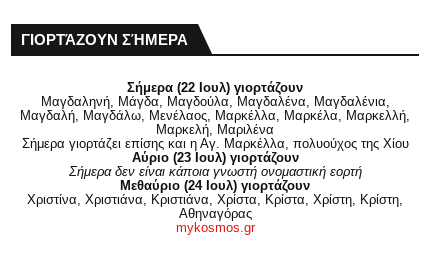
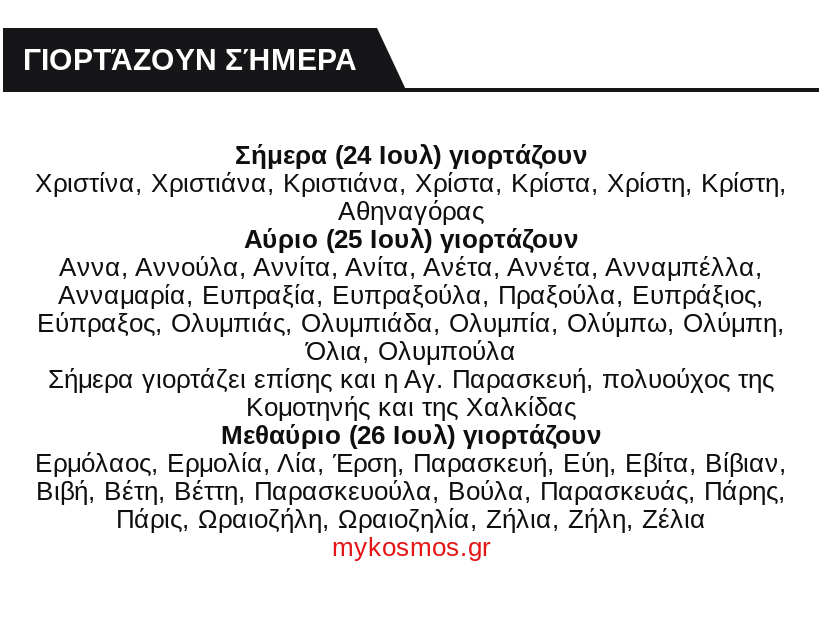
[20,80,410,193] Σήμερα (22 Ιουλ) γιορτάζουν | Μαγδαληνή, Μάγδα, Μαγδούλα, Μαγδαλένα, Μαγδαλένια, | Μαγδαλή, Μαγδάλω, Μενέλαος, Μαρκέλλα, Μαρκέλα, Μαρκελλή, | Μαρκελή, Μαριλένα | Σήμερα γιορτάζει επίσης και η Αγ. Μαρκέλλα, πολυούχος της Χίου | Αύριο (23 Ιουλ) γιορτάζουν | Σήμερα δεν είναι κάποια γνωστή ονομαστική εορτή | Μεθαύριο (24 Ιουλ) γιορτάζουν -> [235,140,587,170] Σήμερα (24 Ιουλ) γιορτάζουν
moved [27,192,403,221] -> [35,168,787,226]: Χριστίνα, Χριστιάνα, Κριστιάνα, Χρίστα, Κρίστα, Χρίστη, Κρίστη, | Αθηναγόρας
none -> [35,224,787,534] Αύριο (25 Ιουλ) γιορτάζουν | Αννα, Αννούλα, Αννίτα, Ανίτα, Ανέτα, Αννέτα, Ανναμπέλλα, | Ανναμαρία, Ευπραξία, Ευπραξούλα, Πραξούλα, Ευπράξιος, | Εύπραξος, Ολυμπιάς, Ολυμπιάδα, Ολυμπία, Ολύμπω, Ολύμπη, | Όλια, Ολυμπούλα | Σήμερα γιορτάζει επίσης και η Αγ. Παρασκευή, πολυούχος της | Κομοτηνής και της Χαλκίδας | Μεθαύριο (26 Ιουλ) γιορτάζουν | Ερμόλαος, Ερμολία, Λία, Έρση, Παρασκευή, Εύη, Εβίτα, Βίβιαν, | Βιβή, Βέτη, Βέττη, Παρασκευούλα, Βούλα, Παρασκευάς, Πάρης, | Πάρις, Ωραιοζήλη, Ωραιοζηλία, Ζήλια, Ζήλη, Ζέλια

